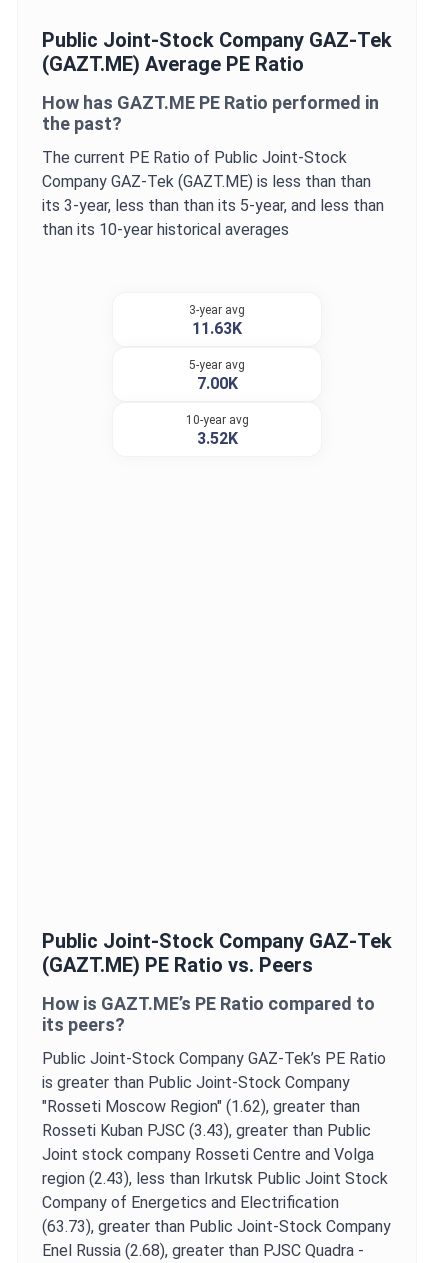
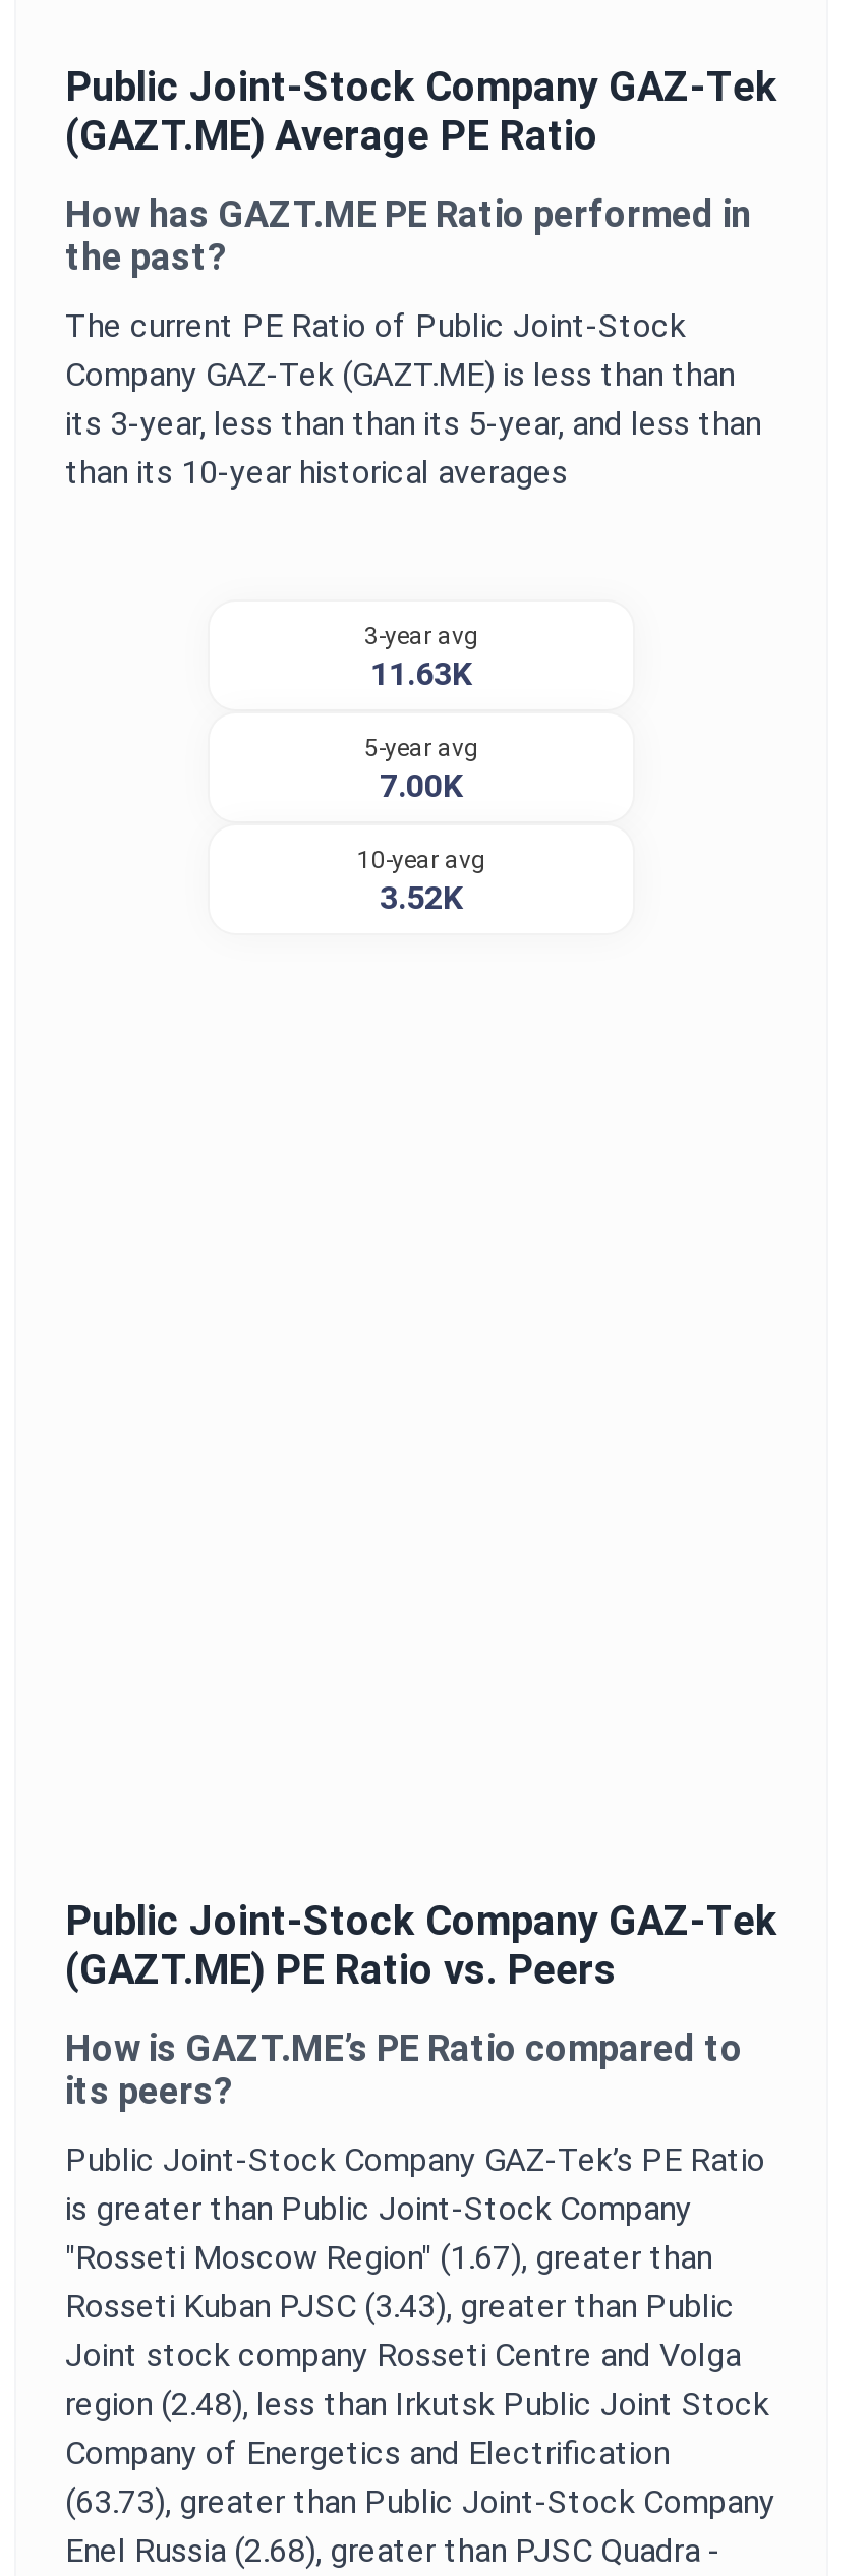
[42,1097,360,1116] "Rosseti Moscow Region" (1.62), greater than -> [65,2238,712,2277] "Rosseti Moscow Region" (1.67), greater than
[42,1169,388,1188] region (2.43), less than Irkutsk Public Joint Stock -> [65,2385,769,2423] region (2.48), less than Irkutsk Public Joint Stock

